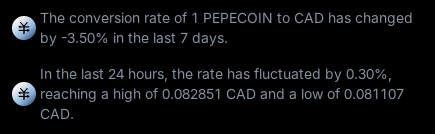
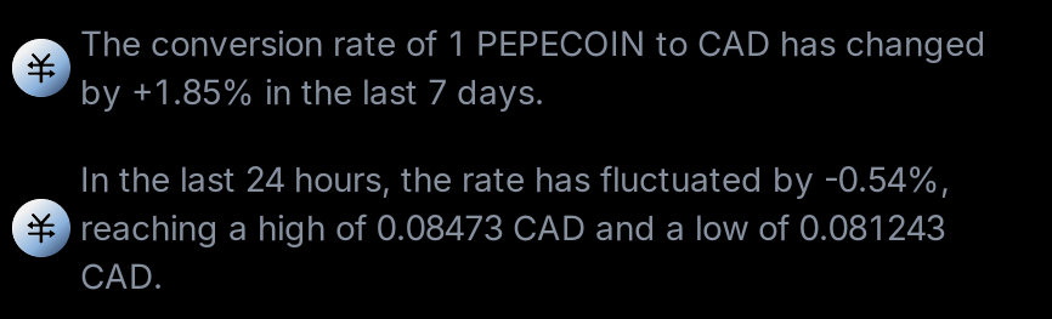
[40,29,228,46] by -3.50% in the last 7 days. -> [80,71,544,113] by +1.85% in the last 7 days.
[40,65,392,82] In the last 24 hours, the rate has fluctuated by 0.30%, -> [80,159,950,200] In the last 24 hours, the rate has fluctuated by -0.54%,
[40,85,404,102] reaching a high of 0.082851 CAD and a low of 0.081107 -> [80,207,945,248] reaching a high of 0.08473 CAD and a low of 0.081243

